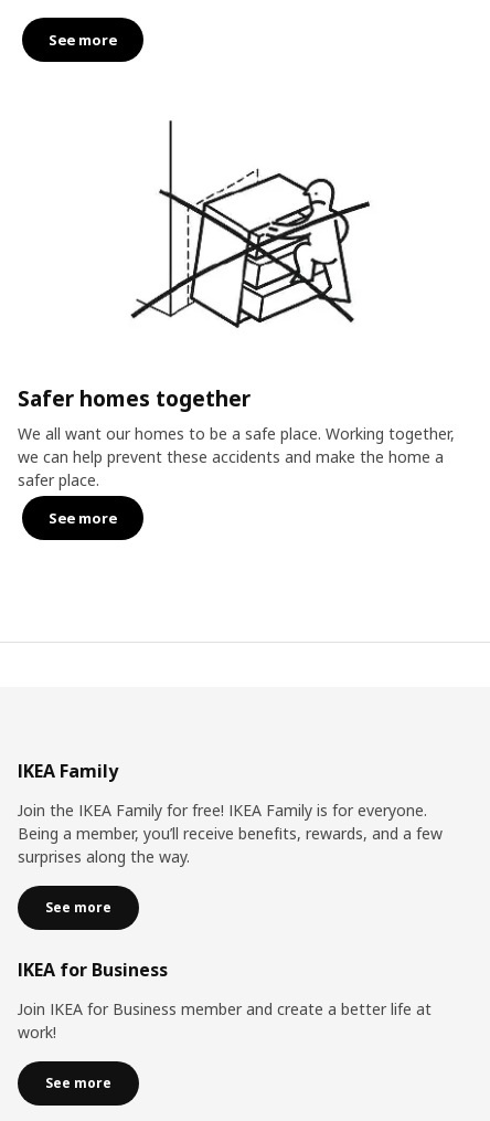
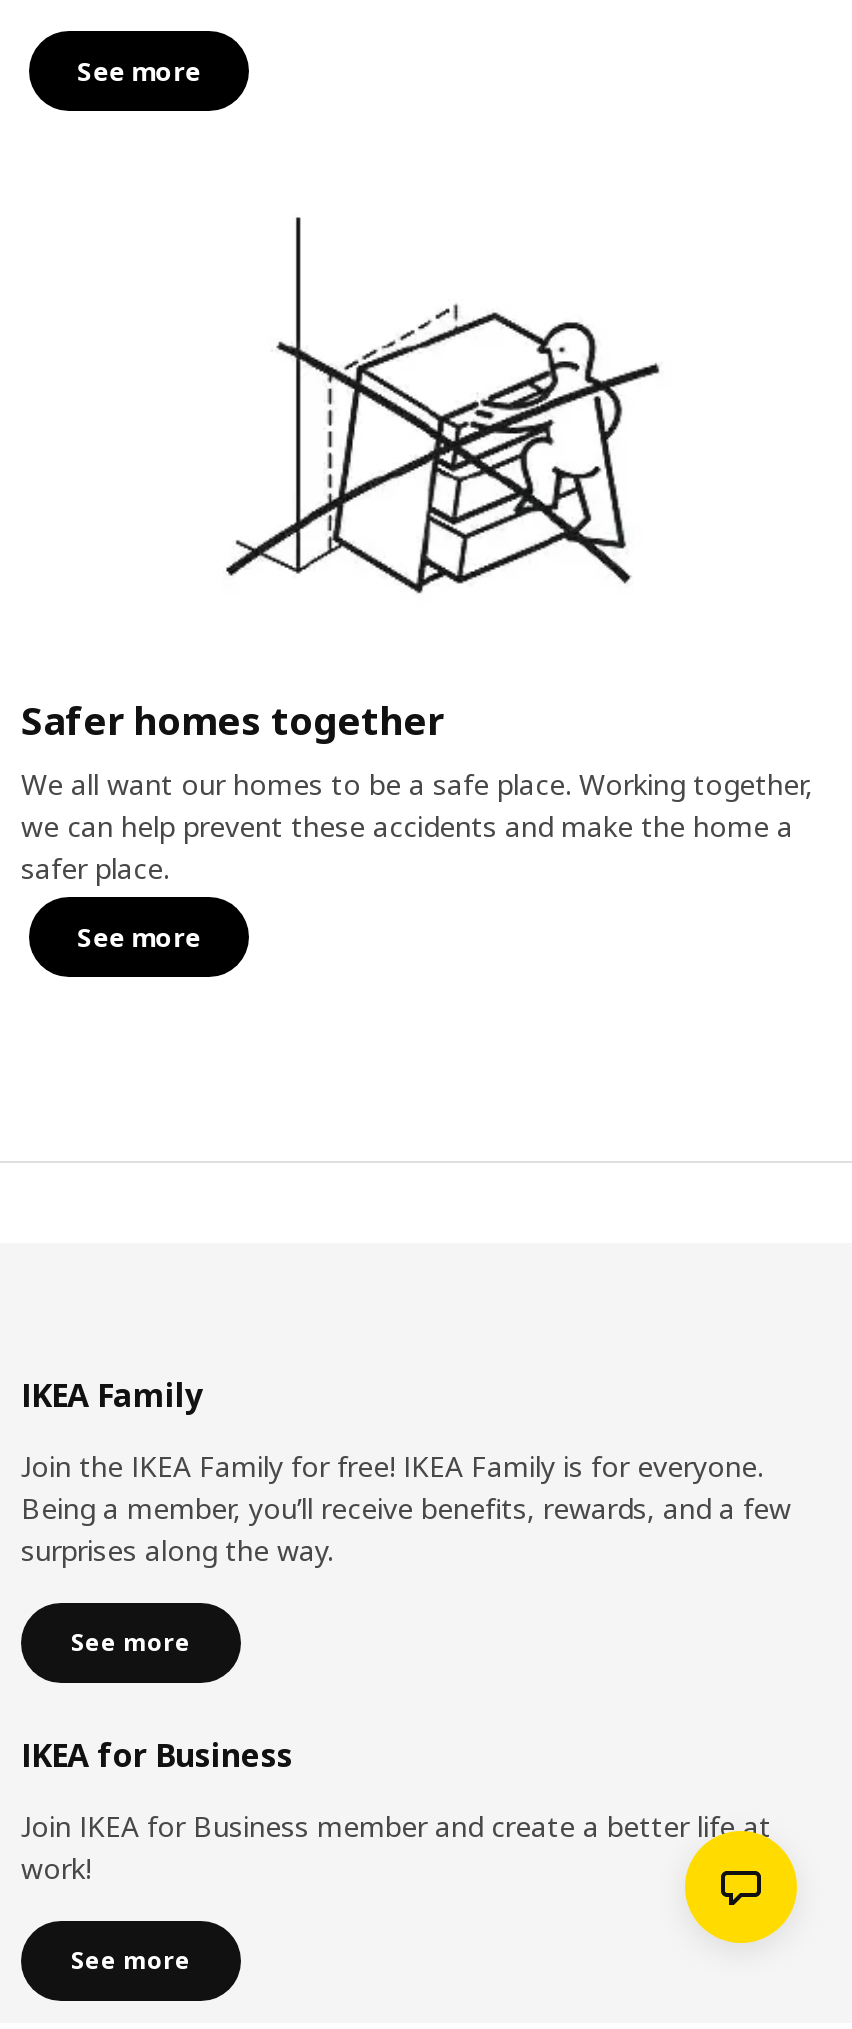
none -> [683,1843,799,1945] [image]

